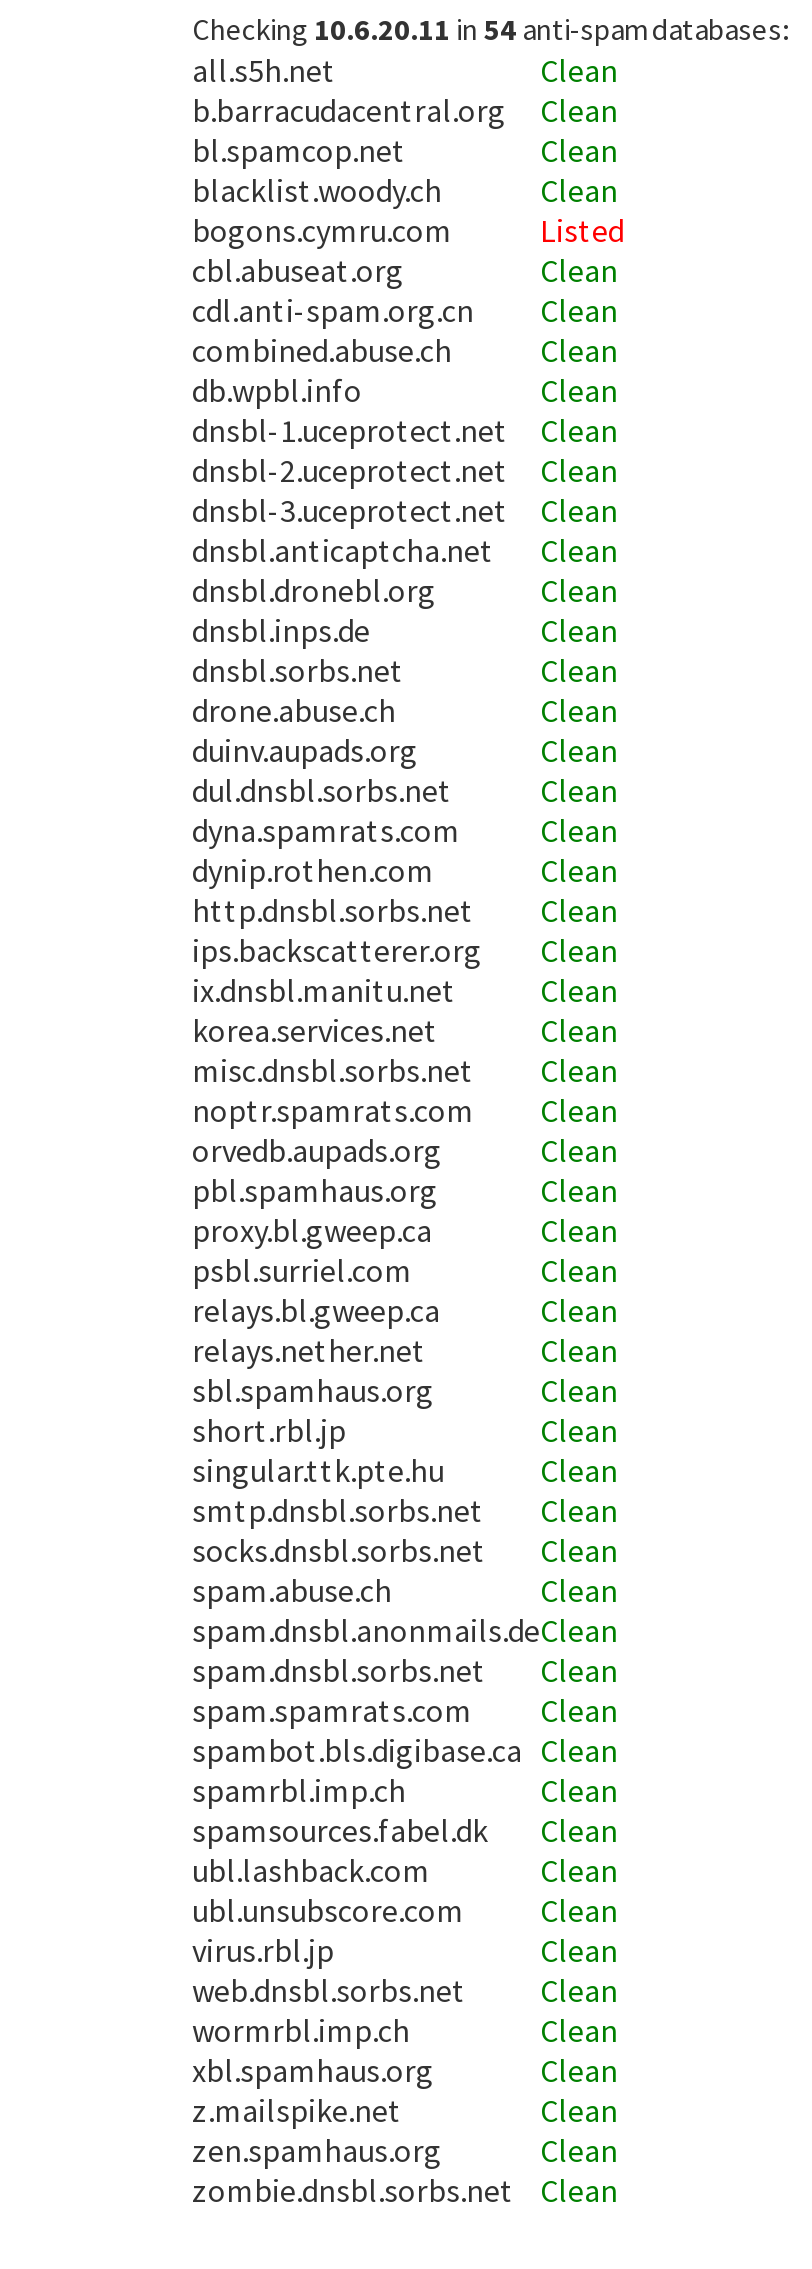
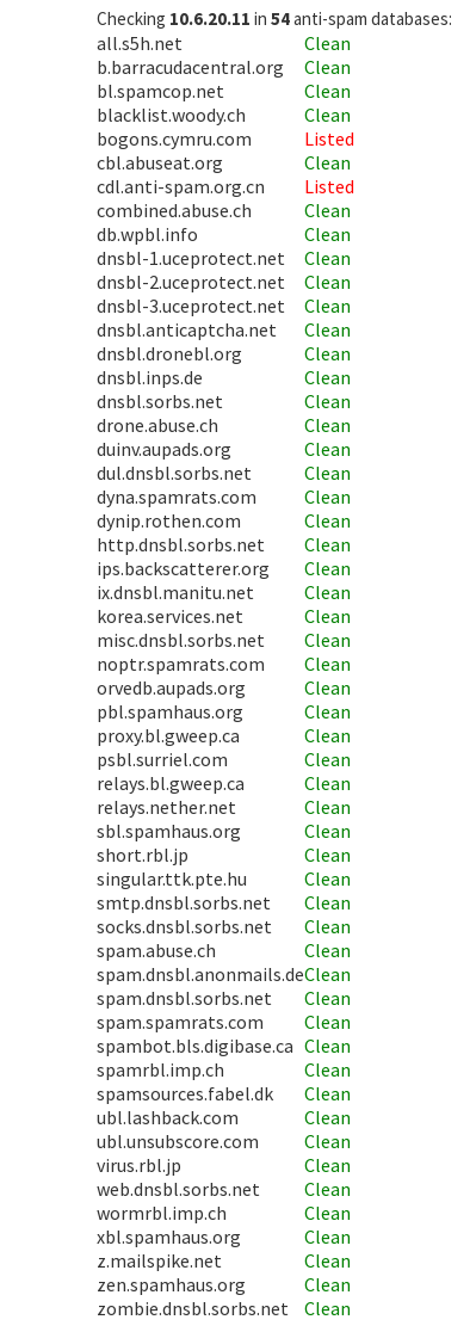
[540,289,618,329] Clean -> [304,174,354,198] Listed

